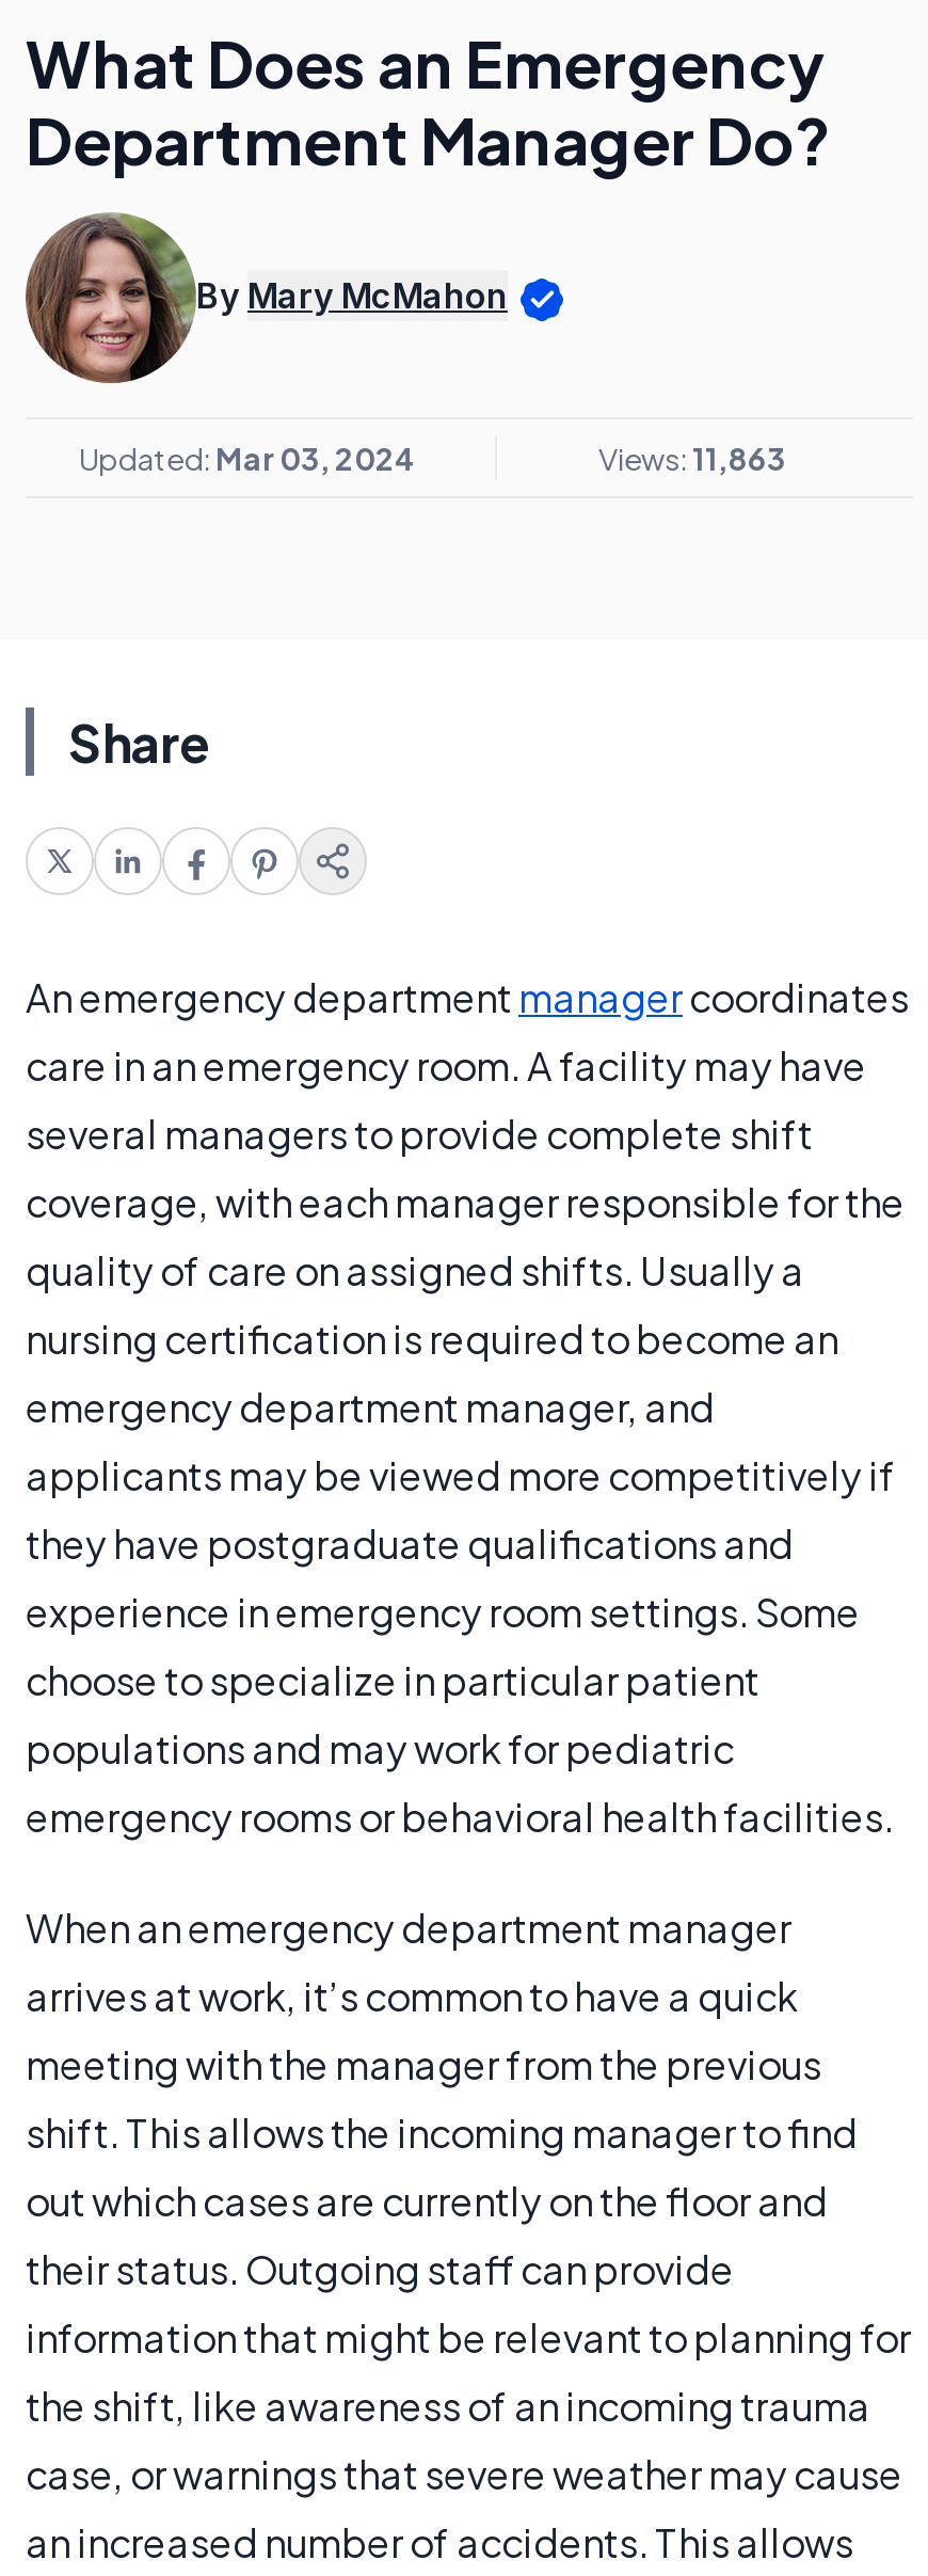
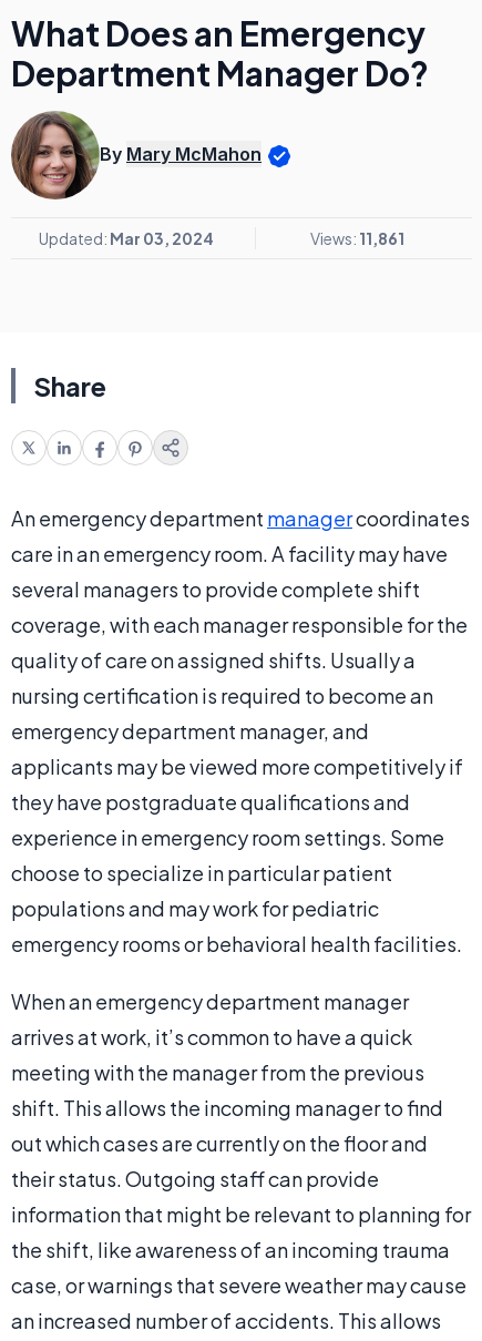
[598,439,786,477] Views: 11,863 -> [310,228,404,248] Views: 11,861

